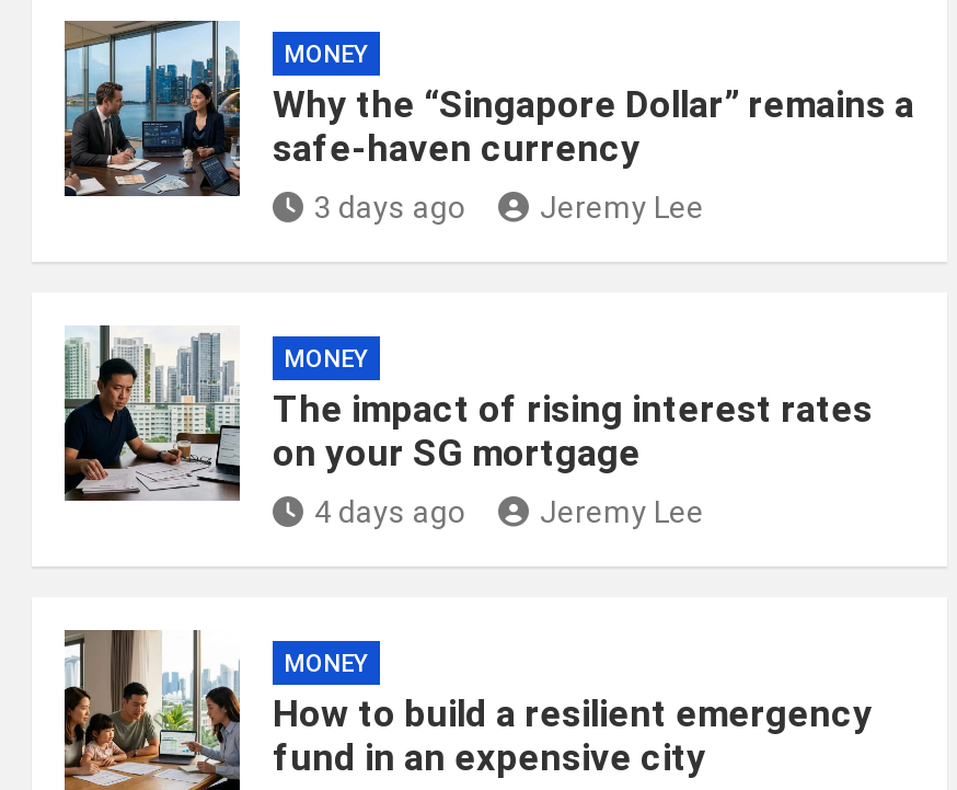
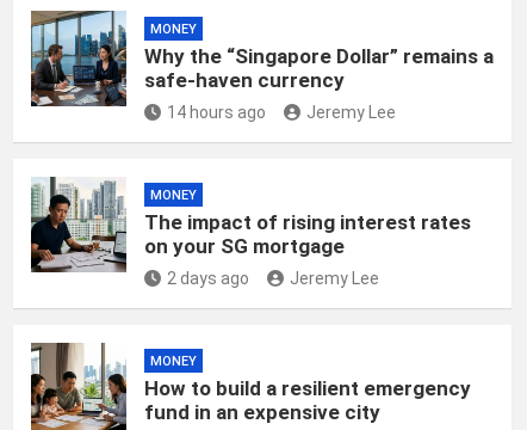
[314,190,465,225] 3 days ago -> [167,103,266,122] 14 hours ago
[314,495,465,530] 4 days ago -> [167,269,249,288] 2 days ago

